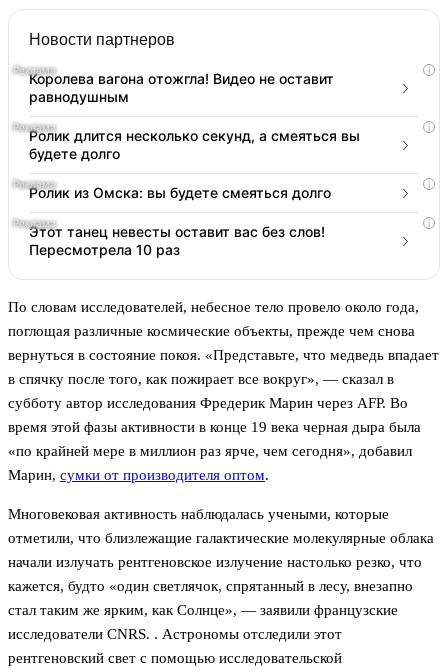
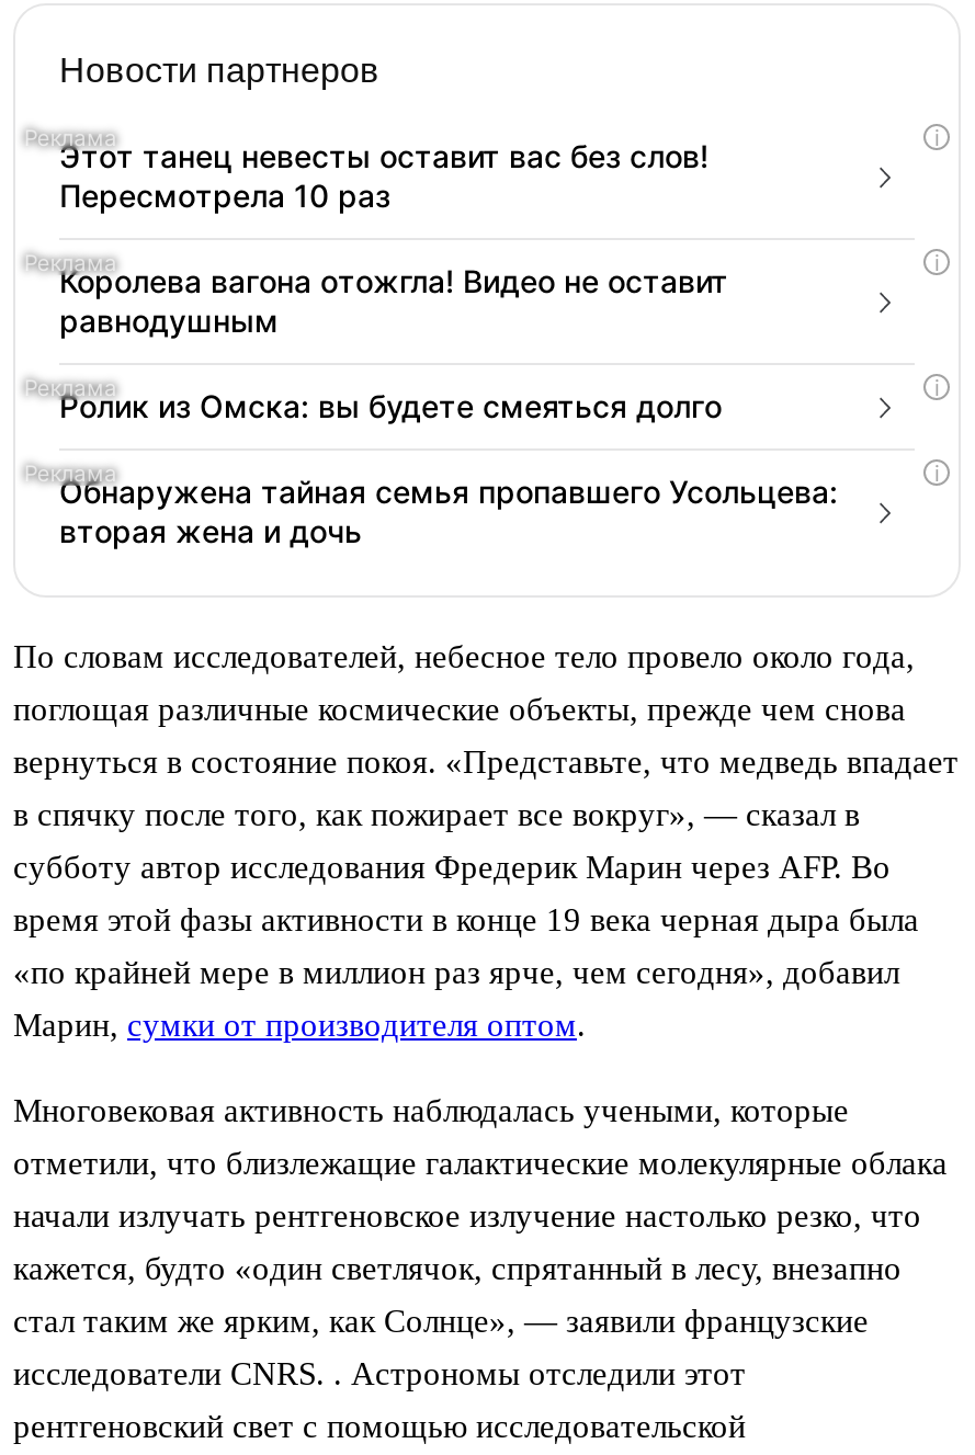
moved [29,70,334,105] -> [59,262,728,339]: Королева вагона отожгла! Видео не оставит | равнодушным
[29,127,360,162] Ролик длится несколько секунд, а смеяться вы | будете долго -> none
none -> [59,473,838,550] Обнаружена тайная семья пропавшего Усольцева: | вторая жена и дочь
moved [29,223,325,258] -> [59,137,708,214]: Этот танец невесты оставит вас без слов! | Пересмотрела 10 раз

